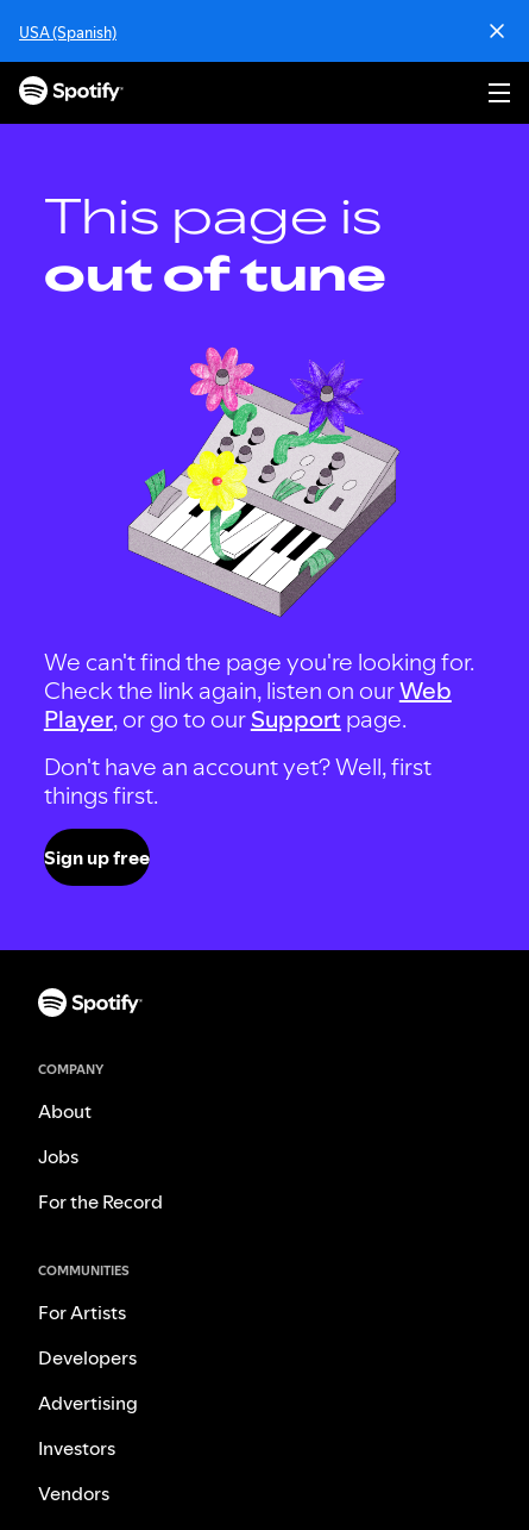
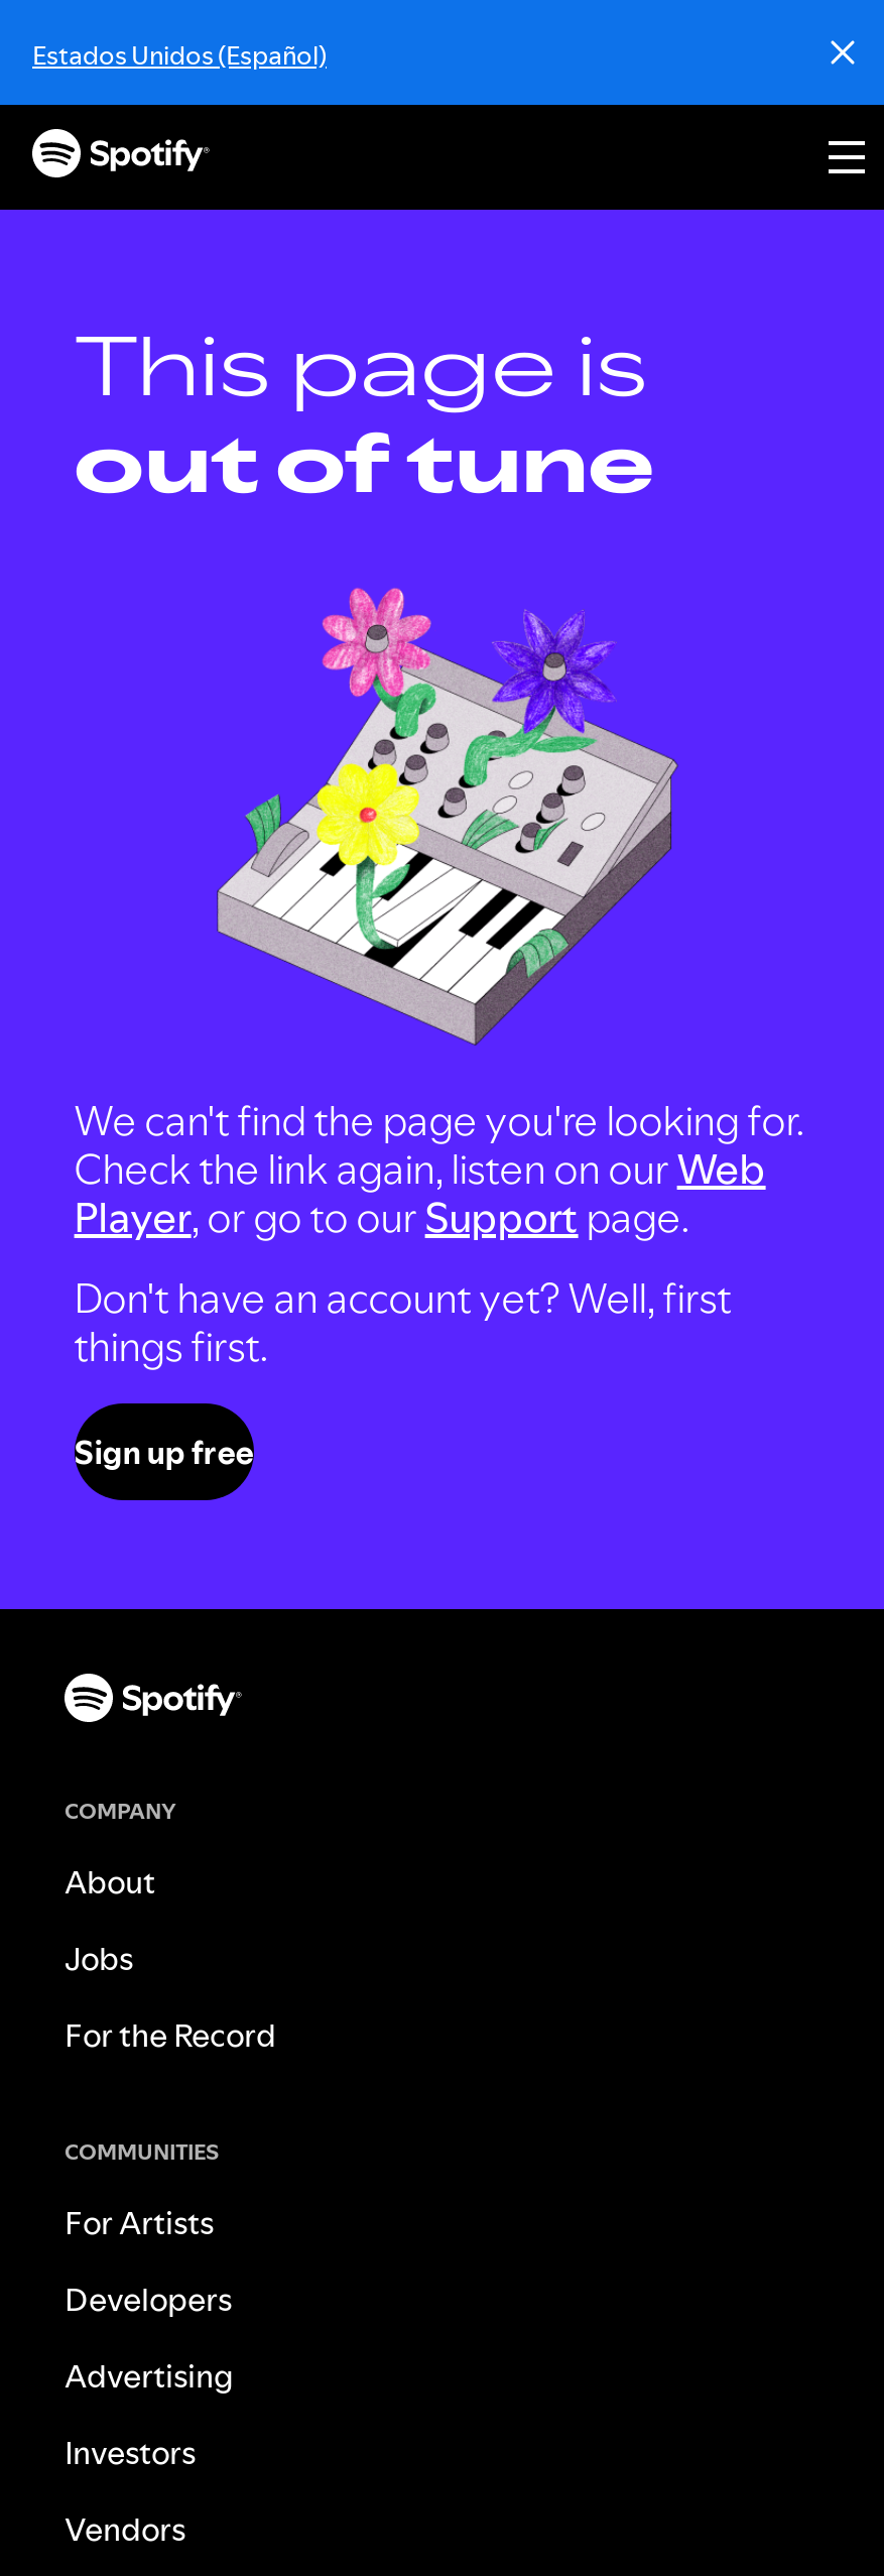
[19,21,116,43] USA (Spanish) -> [32,36,327,73] Estados Unidos (Español)

